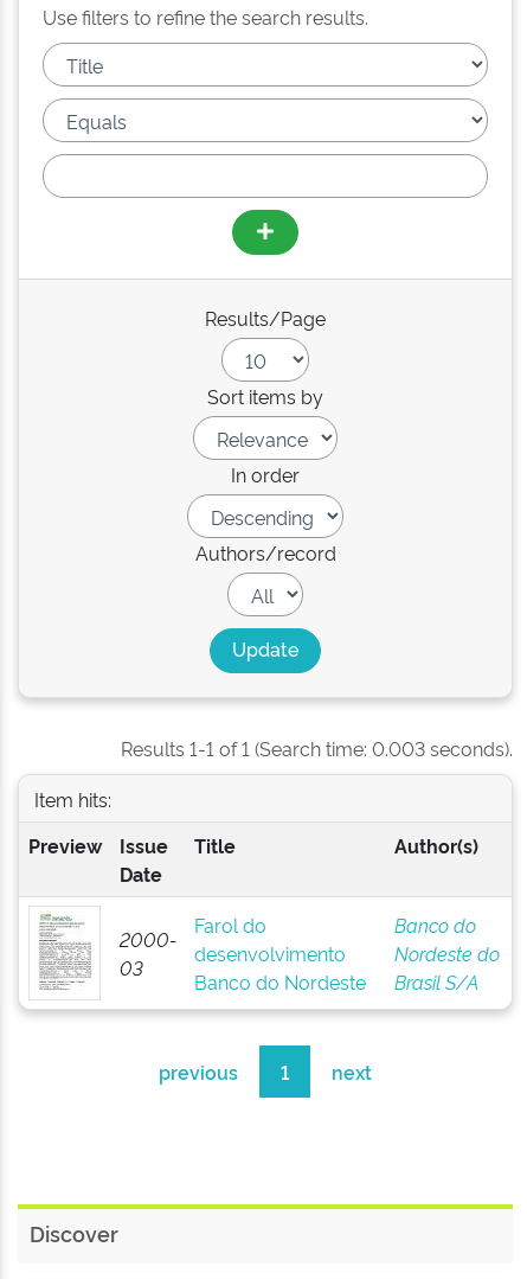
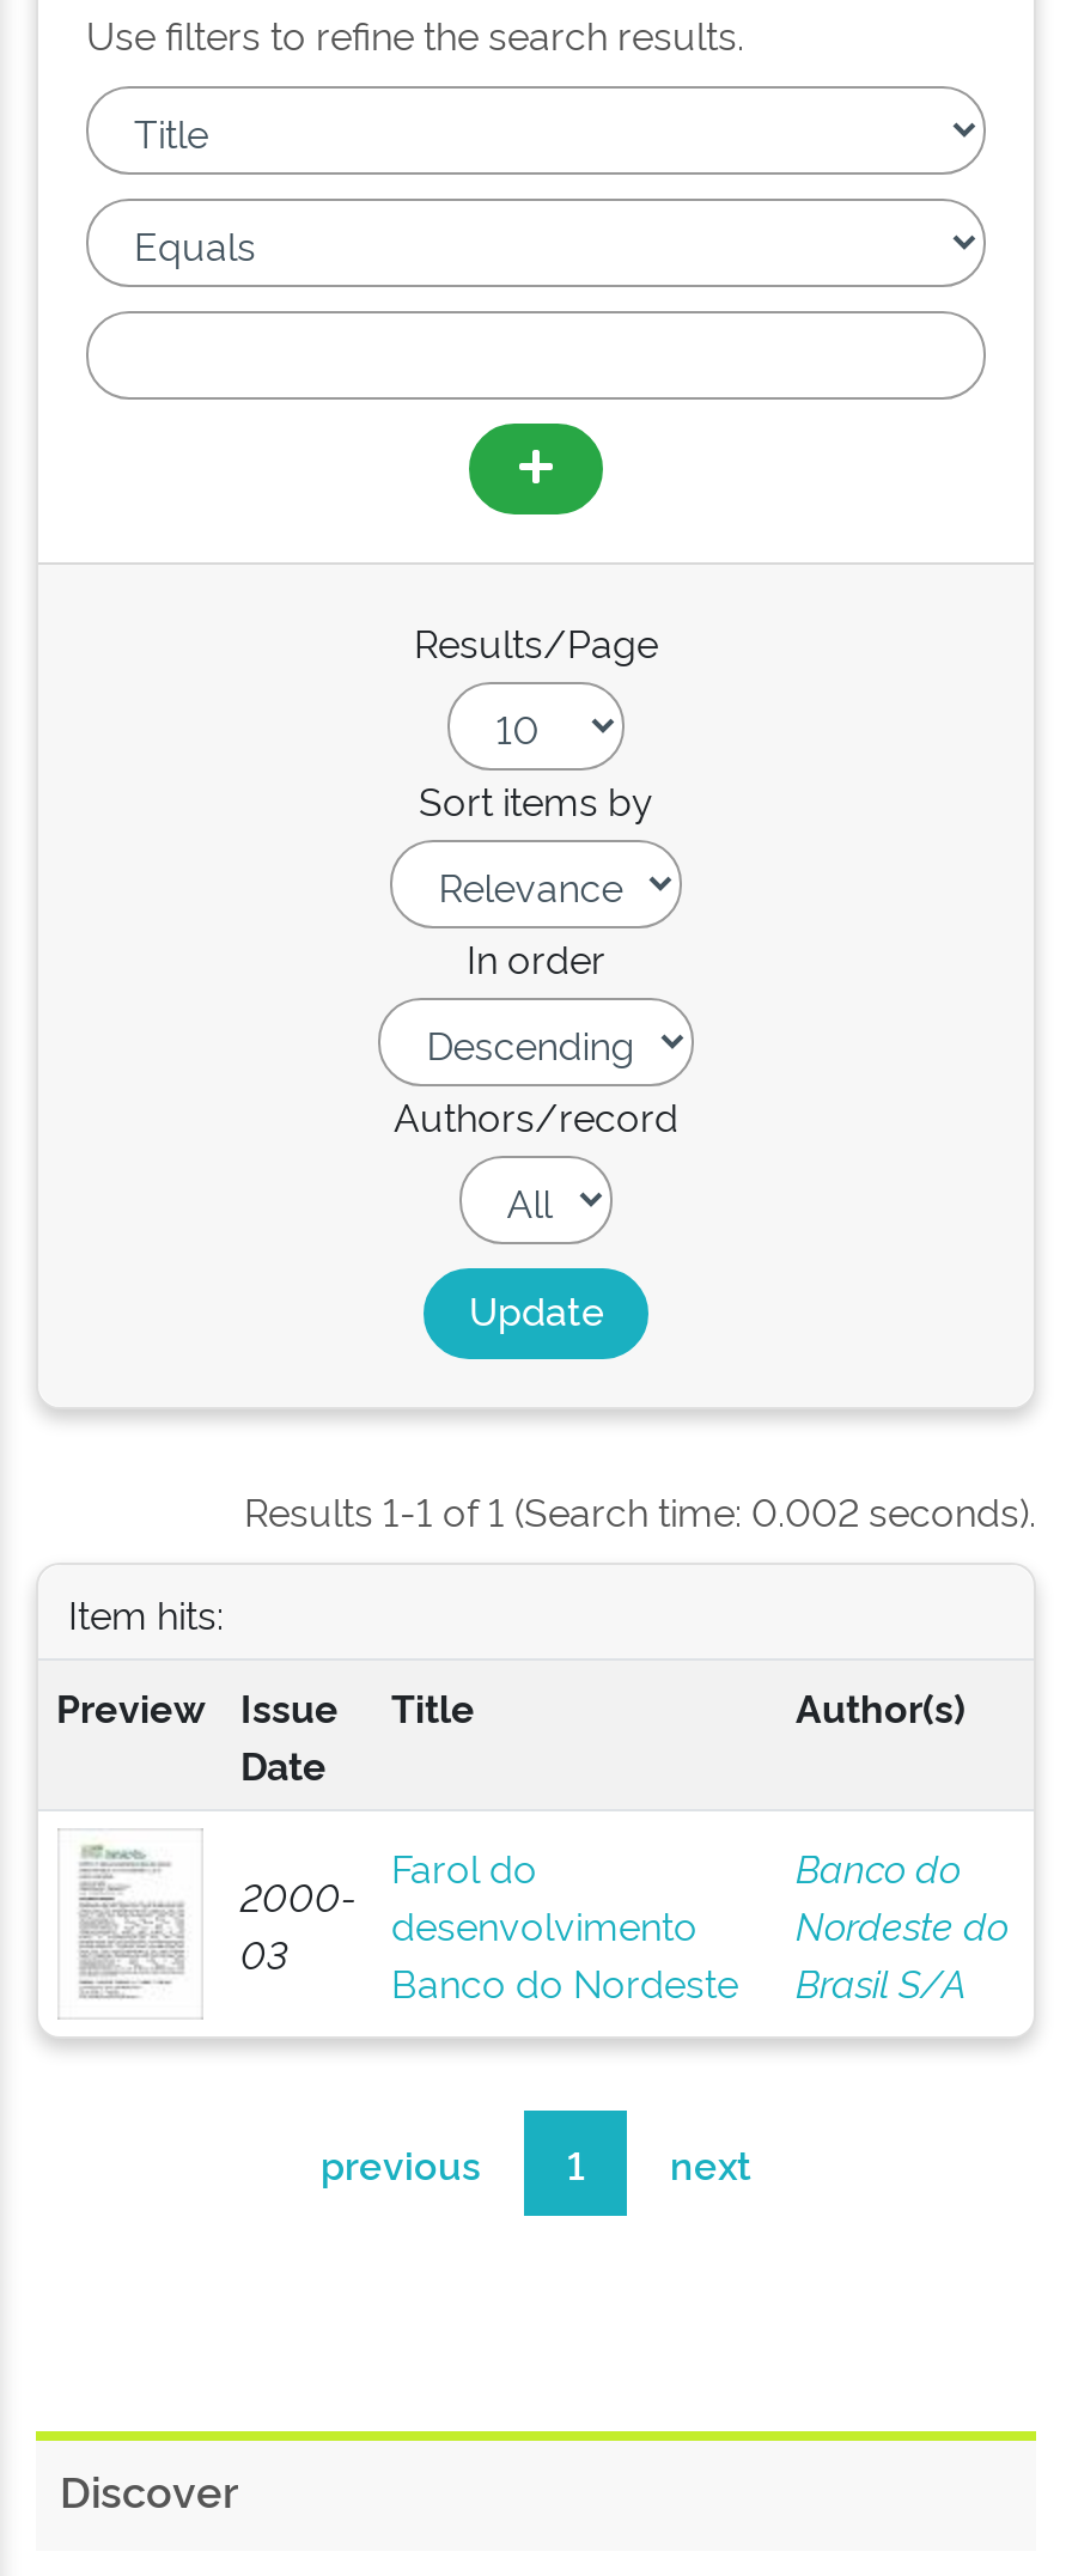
[121,735,513,761] Results 1-1 of 1 (Search time: 0.003 seconds). -> [244,1484,1036,1536] Results 1-1 of 1 (Search time: 0.002 seconds).

